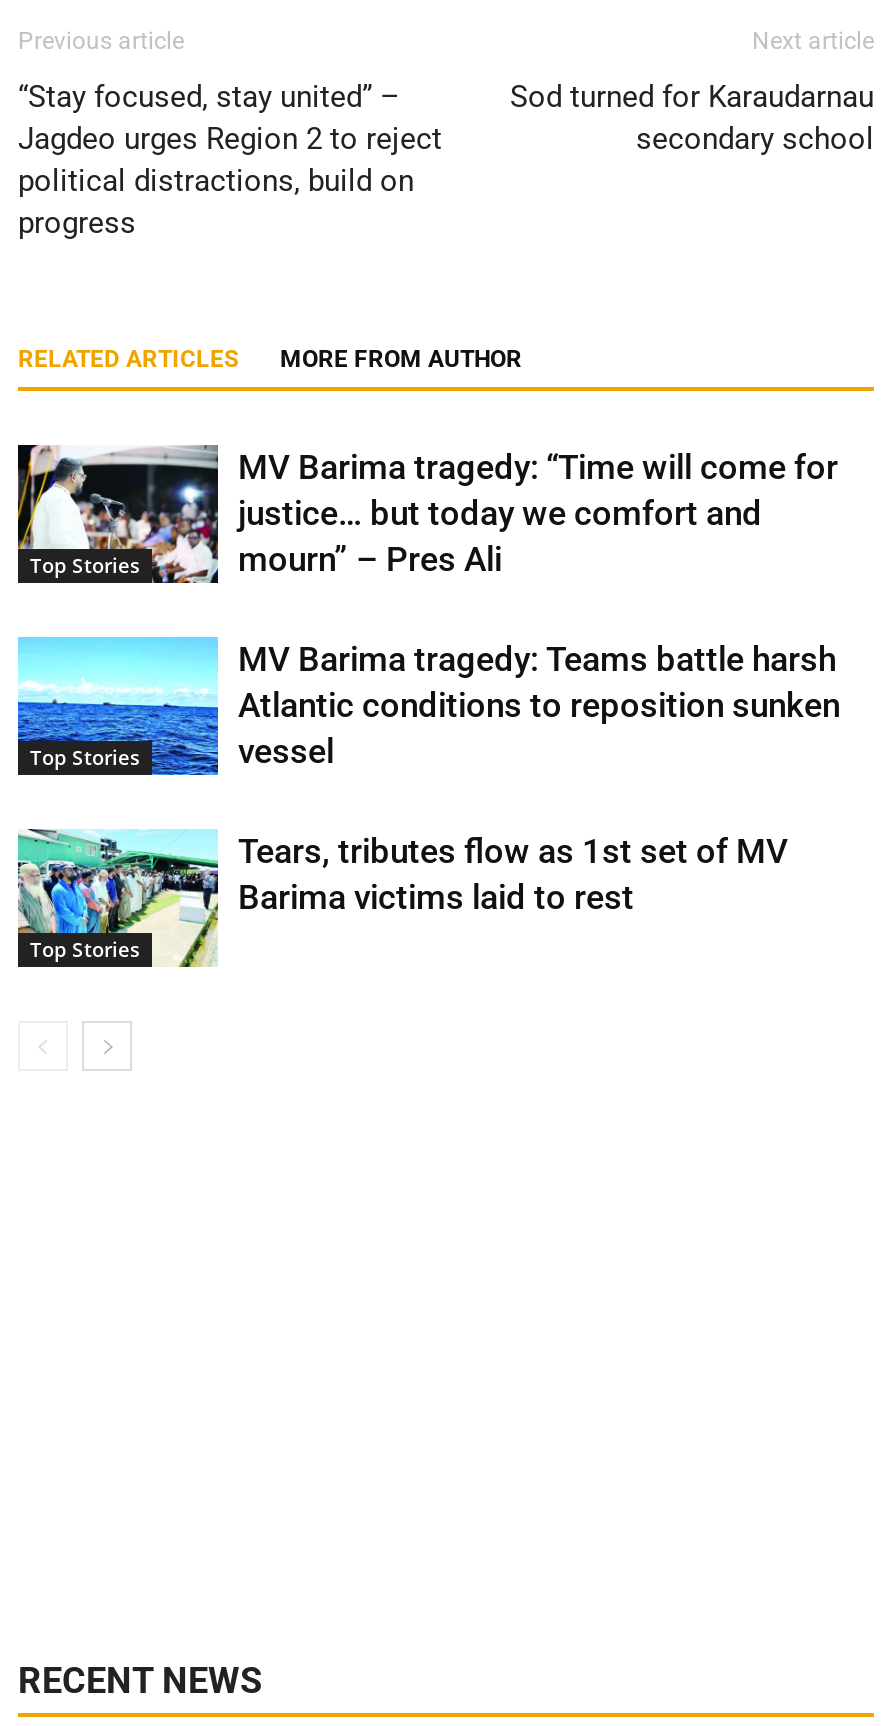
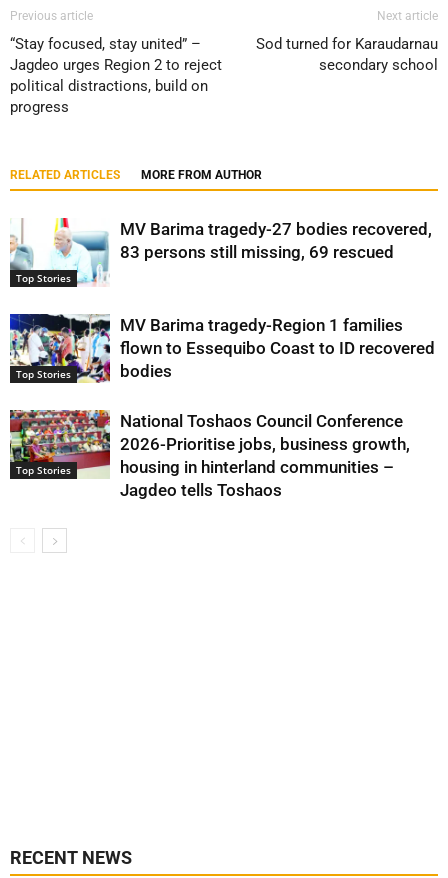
[16,443,838,585] [image] | MV Barima tragedy: “Time will come for | justice… but today we comfort and | mourn” – Pres Ali -> [9,217,432,287] [image] | MV Barima tragedy-27 bodies recovered, | 83 persons still missing, 69 rescued
[16,635,840,777] [image] | MV Barima tragedy: Teams battle harsh | Atlantic conditions to reposition sunken | vessel -> [9,313,435,384] [image] | MV Barima tragedy-Region 1 families | flown to Essequibo Coast to ID recovered | bodies
[16,829,788,969] [image] | Tears, tributes flow as 1st set of MV | Barima victims laid to rest -> [9,409,410,500] [image] | National Toshaos Council Conference | 2026-Prioritise jobs, business growth, | housing in hinterland communities – | Jagdeo tells Toshaos

